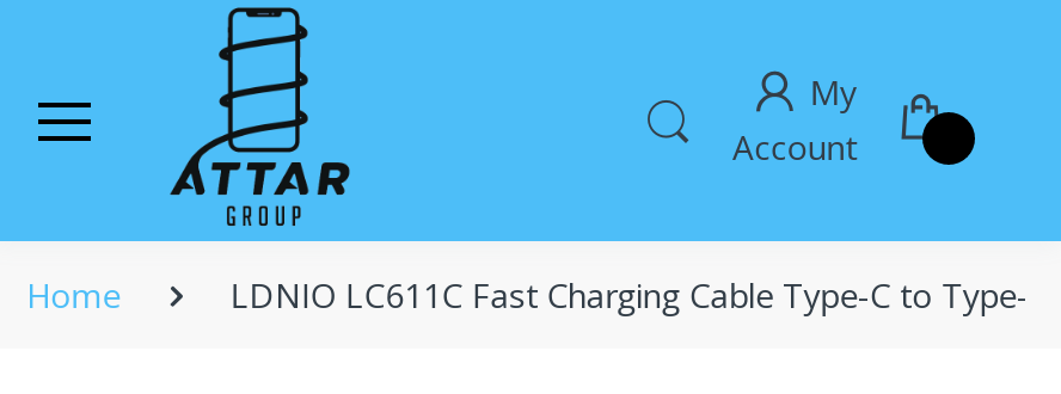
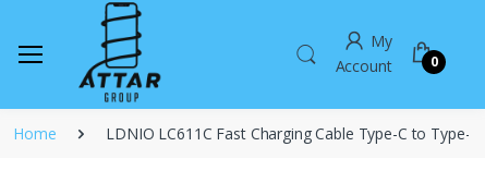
none -> [431,52,438,71] 0

